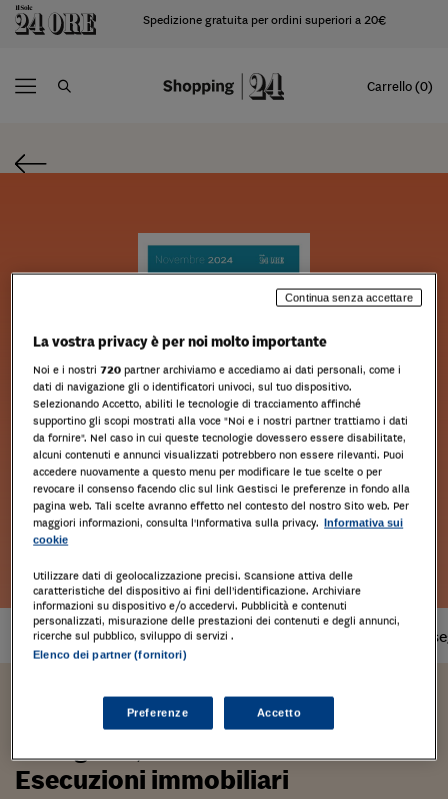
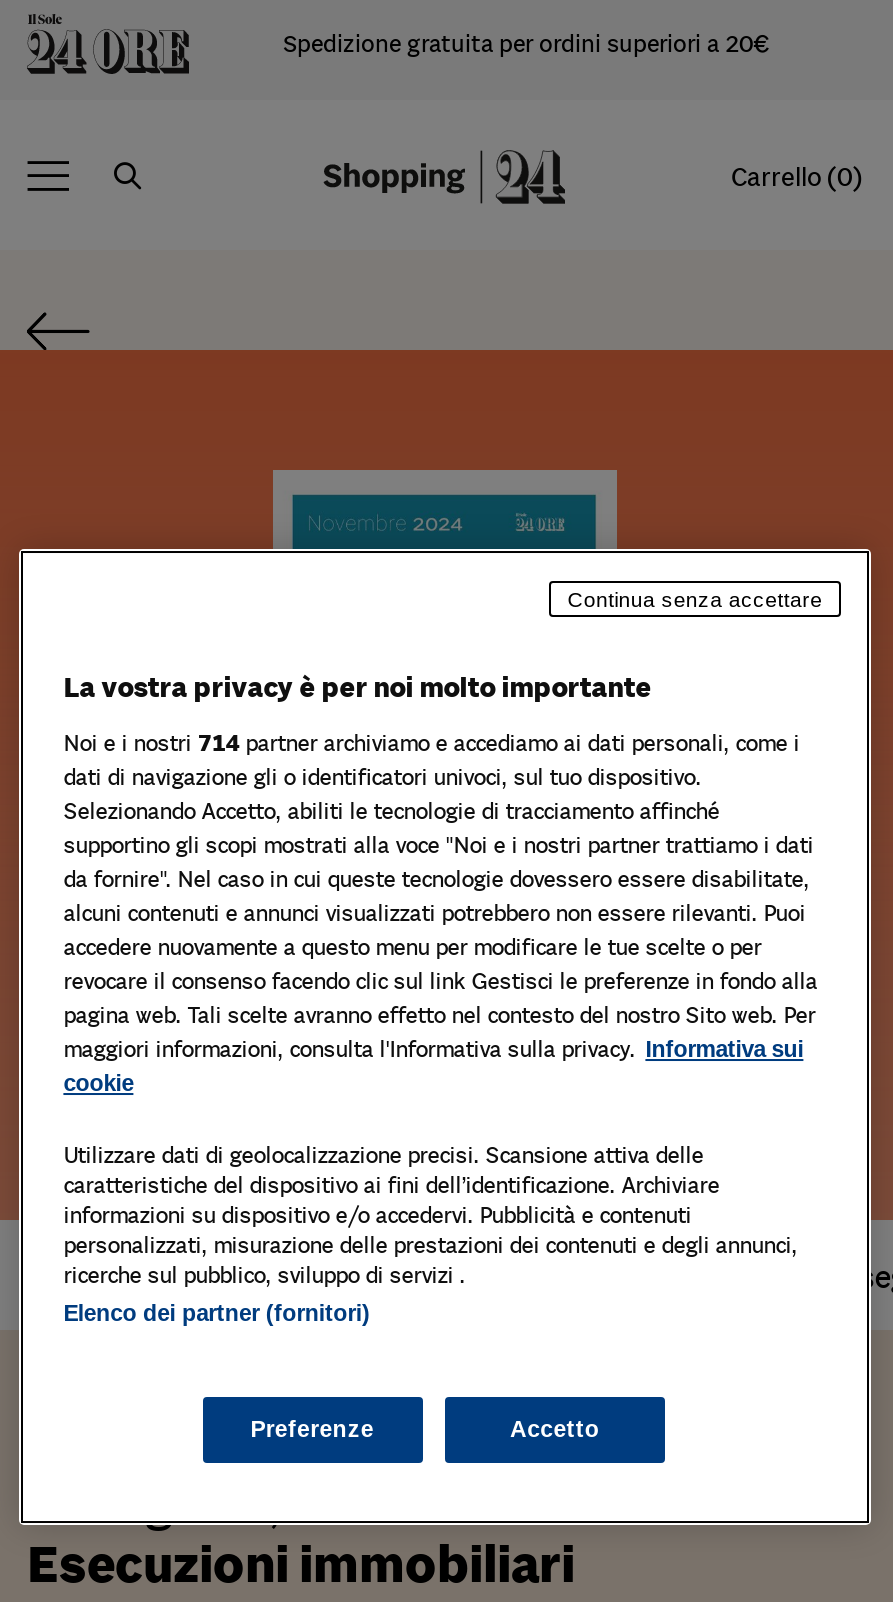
[33,362,401,376] Noi e i nostri 720 partner archiviamo e accediamo ai dati personali, come i -> [63,729,799,757] Noi e i nostri 714 partner archiviamo e accediamo ai dati personali, come i

